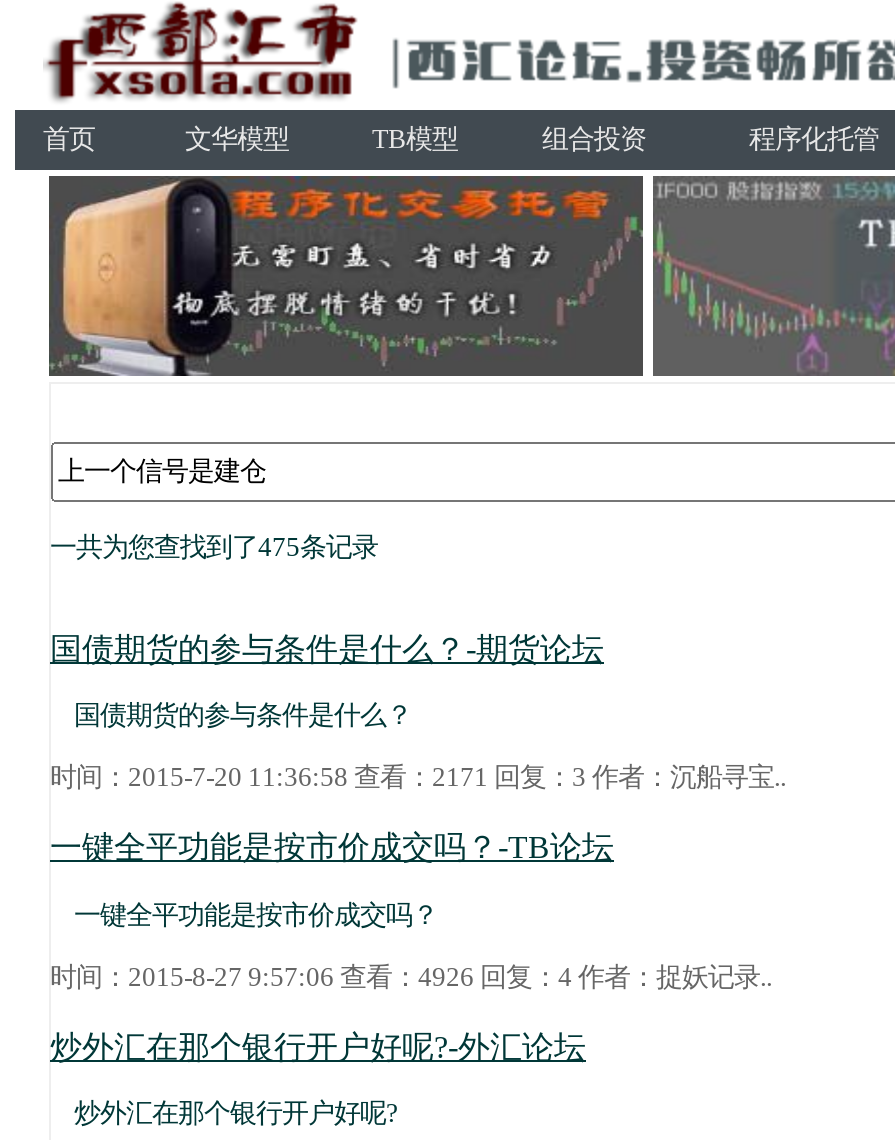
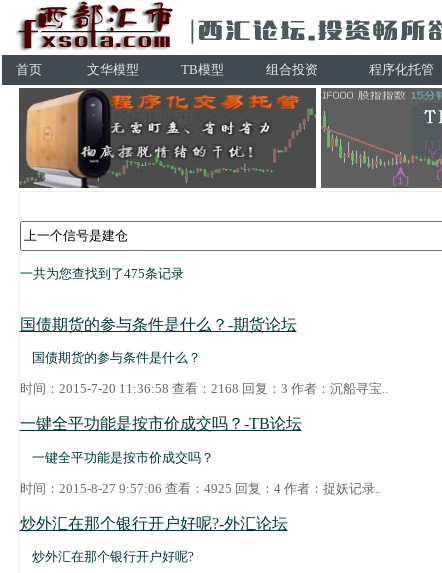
[50,763,786,793] 时间：2015-7-20 11:36:58 查看：2171 回复：3 作者：沉船寻宝.. -> [19,381,387,396] 时间：2015-7-20 11:36:58 查看：2168 回复：3 作者：沉船寻宝..
[50,962,772,992] 时间：2015-8-27 9:57:06 查看：4926 回复：4 作者：捉妖记录.. -> [19,481,380,496] 时间：2015-8-27 9:57:06 查看：4925 回复：4 作者：捉妖记录..

